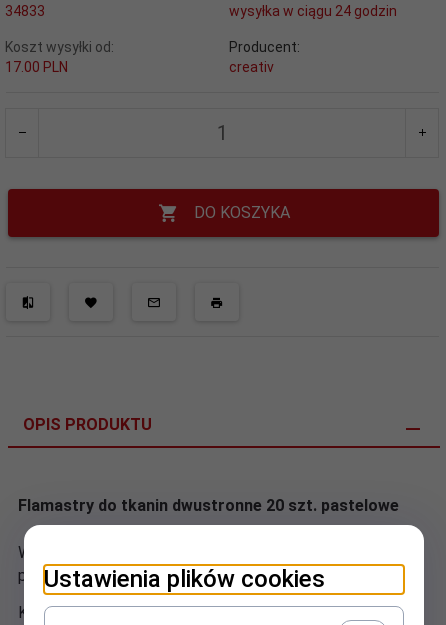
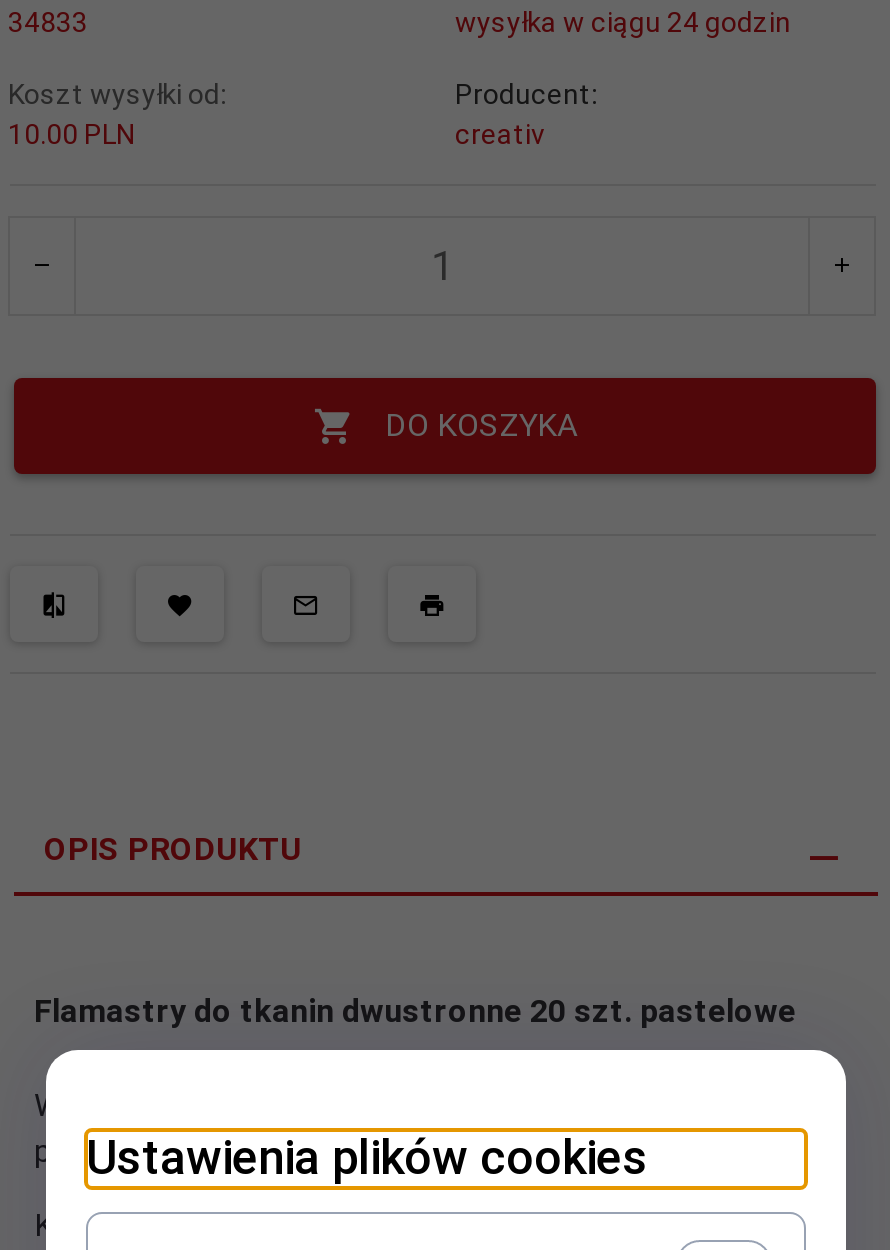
[5,59,68,75] 17.00 PLN -> [8,118,134,150] 10.00 PLN

